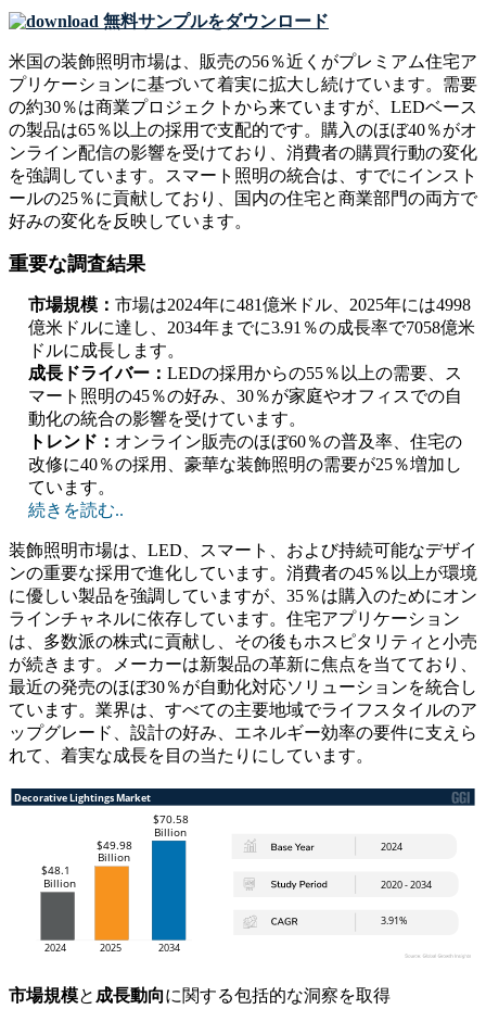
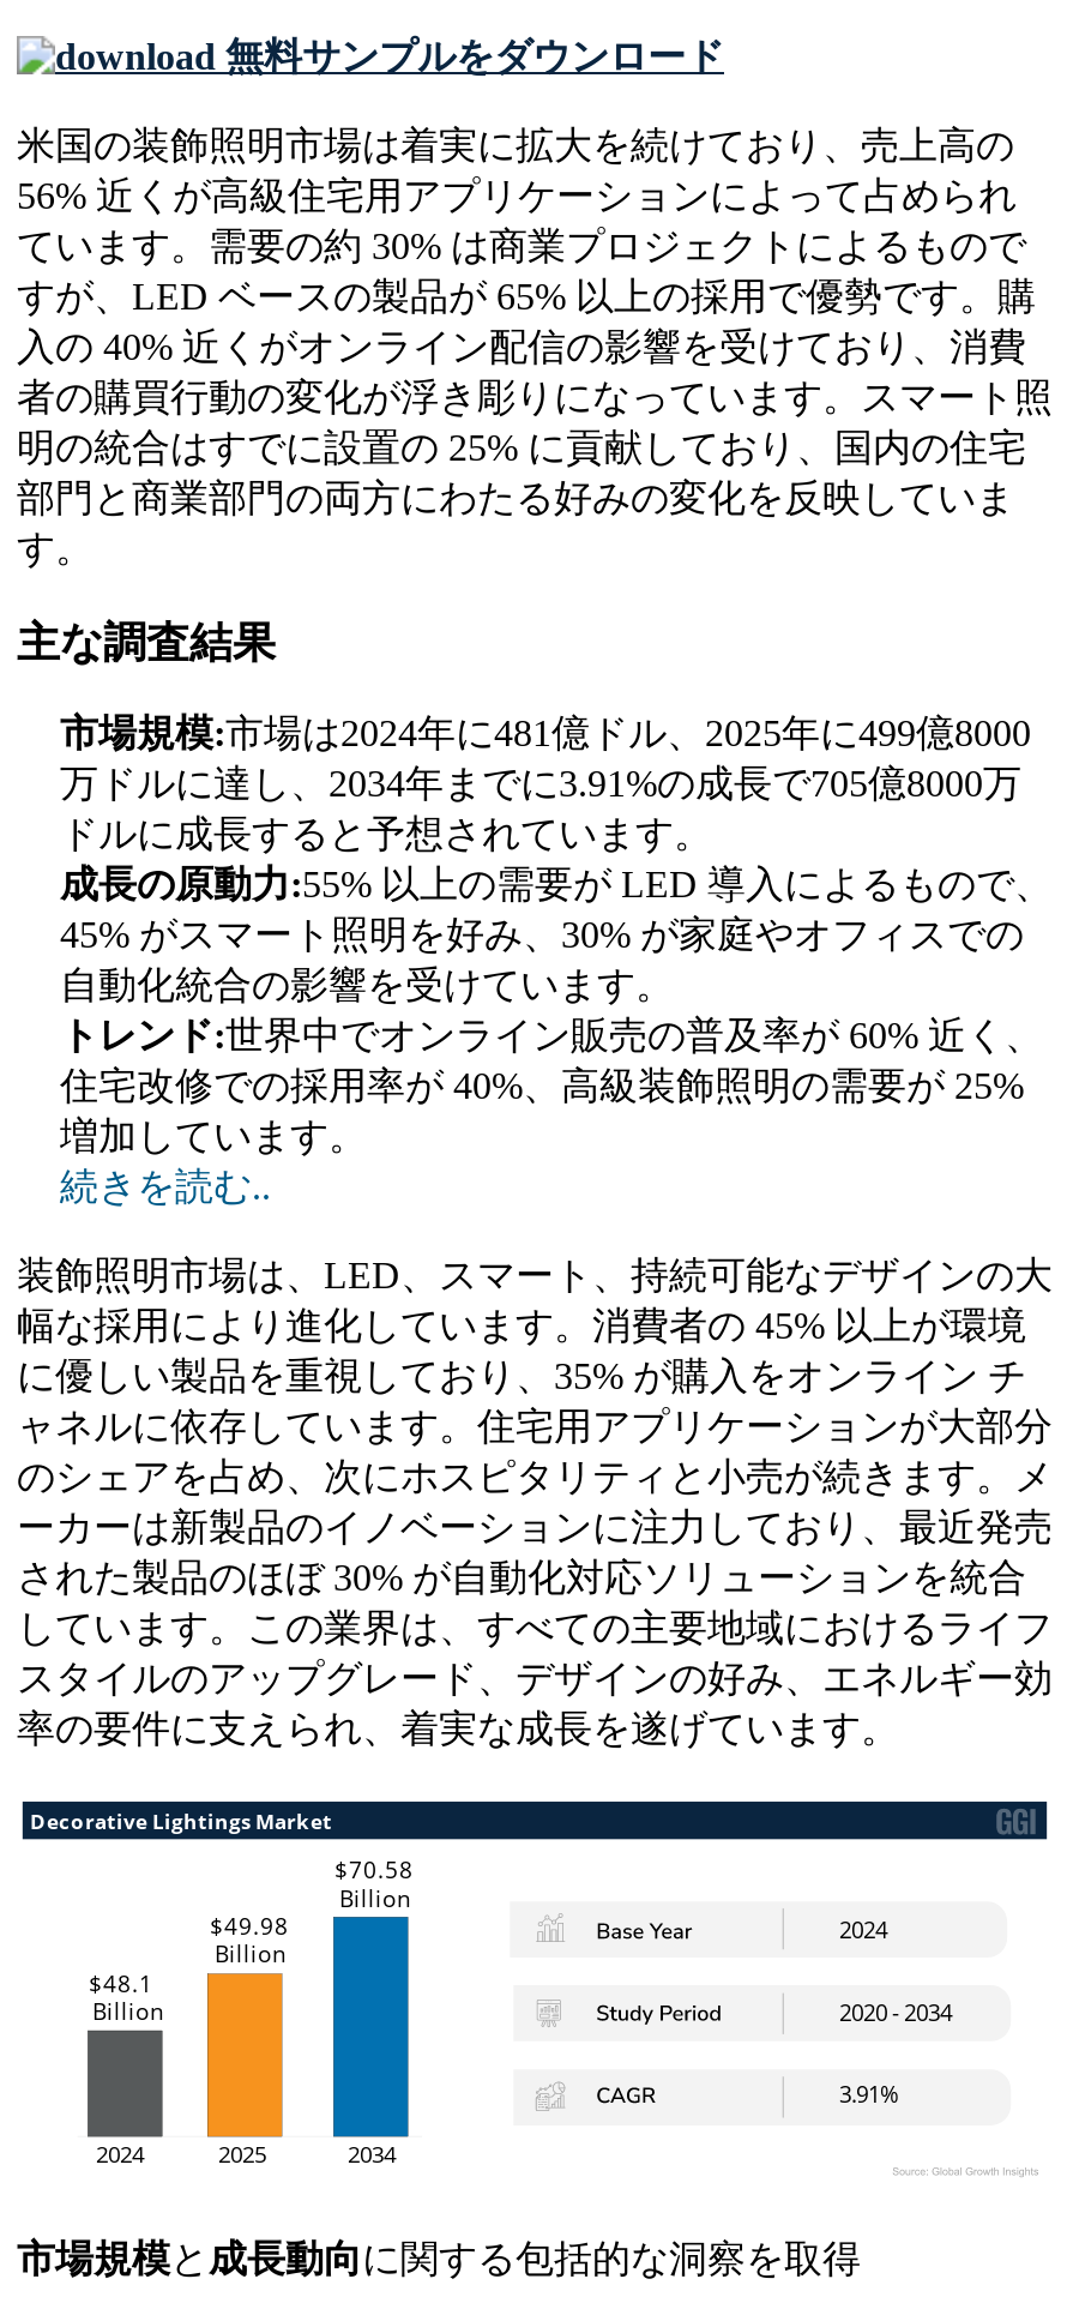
[9,52,477,230] 米国の装飾照明市場は、販売の56％近くがプレミアム住宅ア | プリケーションに基づいて着実に拡大し続けています。需要 | の約30％は商業プロジェクトから来ていますが、LEDベース | の製品は65％以上の採用で支配的です。購入のほぼ40％がオ | ンライン配信の影響を受けており、消費者の購買行動の変化 | を強調しています。スマート照明の統合は、すでにインスト | ールの25％に貢献しており、国内の住宅と商業部門の両方で | 好みの変化を反映しています。 -> [17,125,1053,569] 米国の装飾照明市場は着実に拡大を続けており、売上高の | 56% 近くが高級住宅用アプリケーションによって占められ | ています。需要の約 30% は商業プロジェクトによるもので | すが、LED ベースの製品が 65% 以上の採用で優勢です。購 | 入の 40% 近くがオンライン配信の影響を受けており、消費 | 者の購買行動の変化が浮き彫りになっています。スマート照 | 明の統合はすでに設置の 25% に貢献しており、国内の住宅 | 部門と商業部門の両方にわたる好みの変化を反映していま | す。
[9,253,145,275] 重要な調査結果 -> [17,619,276,667] 主な調査結果
[28,296,475,497] 市場規模：市場は2024年に481億米ドル、2025年には4998 | 億米ドルに達し、2034年までに3.91％の成長率で7058億米 | ドルに成長します。 | 成長ドライバー：LEDの採用からの55％以上の需要、ス | マート照明の45％の好み、30％が家庭やオフィスでの自 | 動化の統合の影響を受けています。 | トレンド：オンライン販売のほぼ60％の普及率、住宅の | 改修に40％の採用、豪華な装飾照明の需要が25％増加し | ています。 -> [60,713,1053,1157] 市場規模:市場は2024年に481億ドル、2025年に499億8000 | 万ドルに達し、2034年までに3.91%の成長で705億8000万 | ドルに成長すると予想されています。 | 成長の原動力: 55% 以上の需要が LED 導入によるもので、 | 45% がスマート照明を好み、30% が家庭やオフィスでの | 自動化統合の影響を受けています。 | トレンド:世界中でオンライン販売の普及率が 60% 近く、 | 住宅改修での採用率が 40%、高級装飾照明の需要が 25% | 増加しています。
[9,541,477,765] 装飾照明市場は、LED、スマート、および持続可能なデザイ | ンの重要な採用で進化しています。消費者の45％以上が環境 | に優しい製品を強調していますが、35％は購入のためにオン | ラインチャネルに依存しています。住宅アプリケーション | は、多数派の株式に貢献し、その後もホスピタリティと小売 | が続きます。メーカーは新製品の革新に焦点を当てており、 | 最近の発売のほぼ30％が自動化対応ソリューションを統合し | ています。業界は、すべての主要地域でライフスタイルのア | ップグレード、設計の好み、エネルギー効率の要件に支えら | れて、着実な成長を目の当たりにしています。 -> [17,1255,1053,1749] 装飾照明市場は、LED、スマート、持続可能なデザインの大 | 幅な採用により進化しています。消費者の 45% 以上が環境 | に優しい製品を重視しており、35% が購入をオンライン チ | ャネルに依存しています。住宅用アプリケーションが大部分 | のシェアを占め、次にホスピタリティと小売が続きます。メ | ーカーは新製品のイノベーションに注力しており、最近発売 | された製品のほぼ 30% が自動化対応ソリューションを統合 | しています。この業界は、すべての主要地域におけるライフ | スタイルのアップグレード、デザインの好み、エネルギー効 | 率の要件に支えられ、着実な成長を遂げています。

